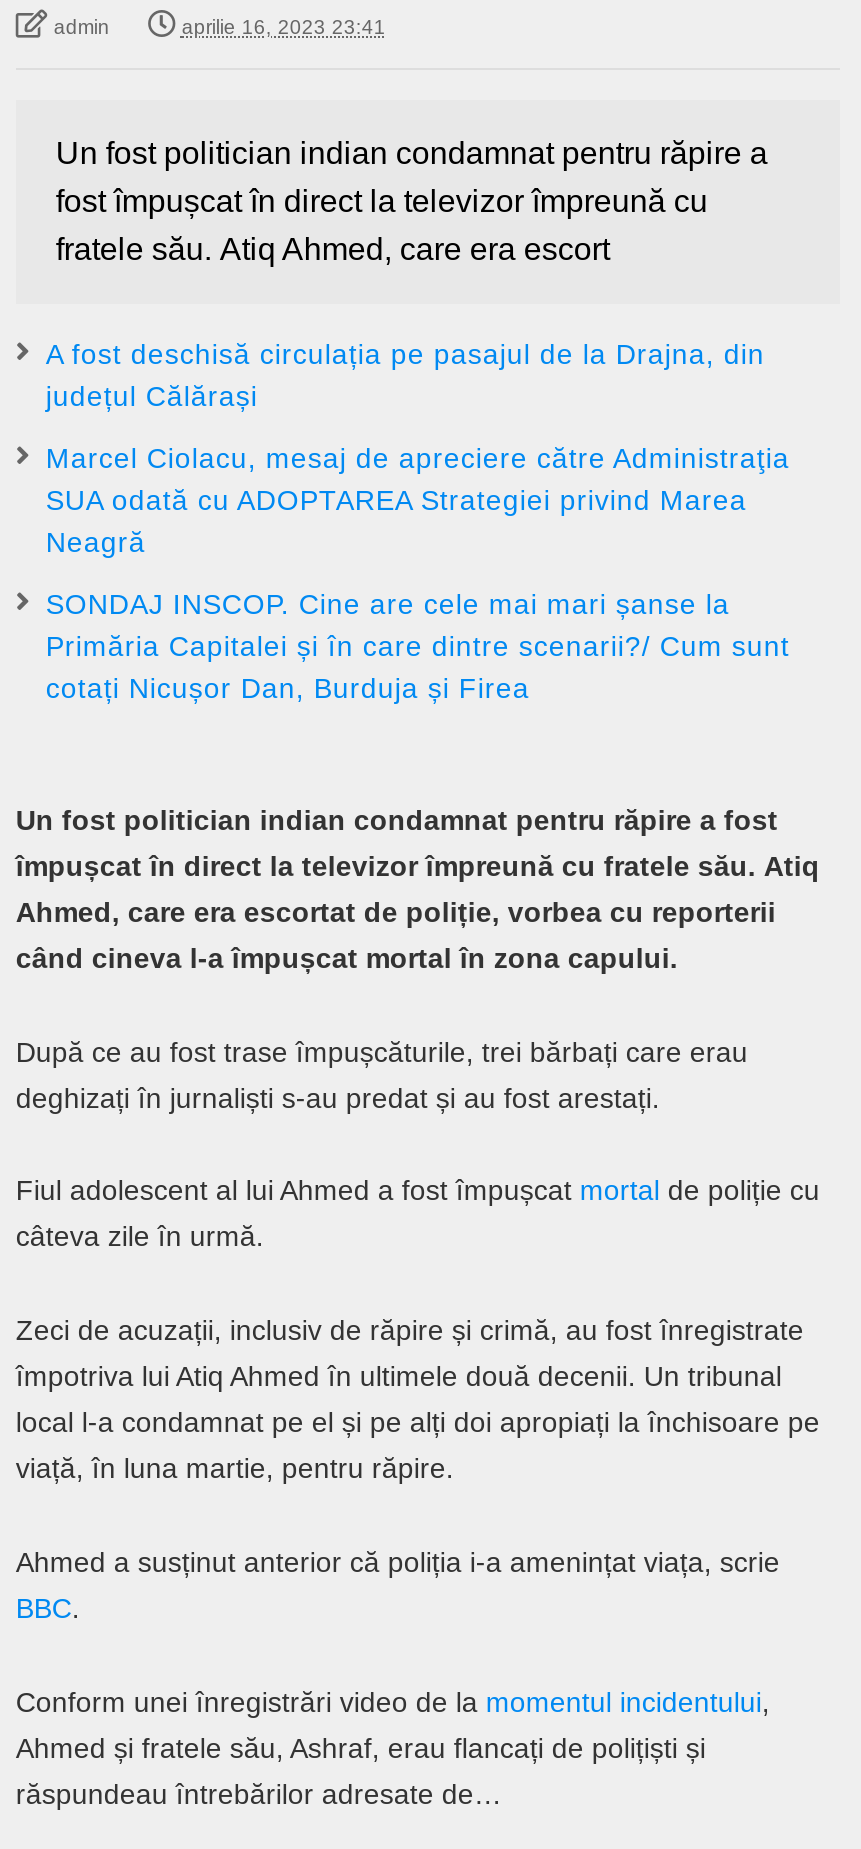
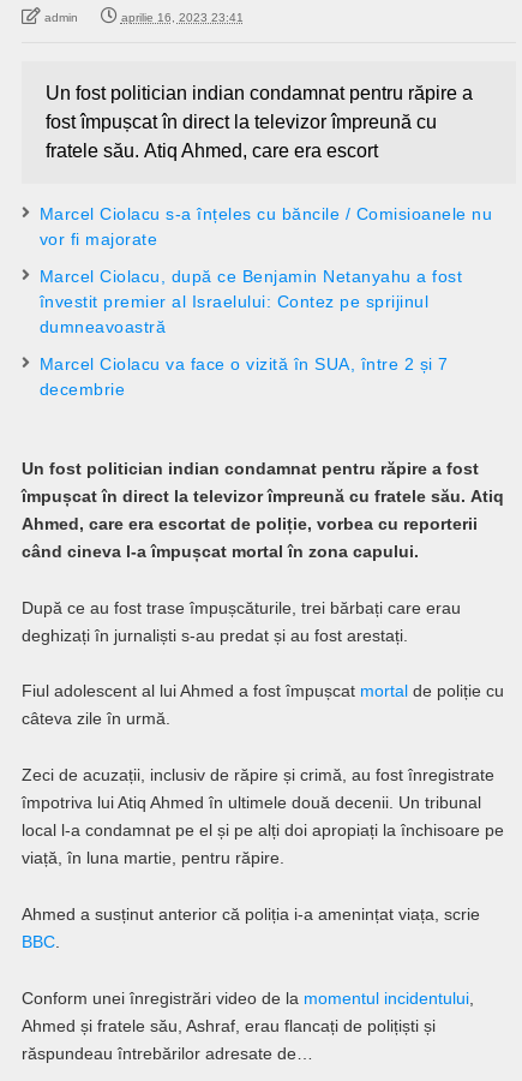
[46,338,765,412] A fost deschisă circulația pe pasajul de la Drajna, din | județul Călărași -> [39,204,492,249] Marcel Ciolacu s-a înțeles cu băncile / Comisioanele nu | vor fi majorate
[46,442,790,558] Marcel Ciolacu, mesaj de apreciere către Administraţia | SUA odată cu ADOPTAREA Strategiei privind Marea | Neagră -> [39,267,462,336] Marcel Ciolacu, după ce Benjamin Netanyahu a fost | învestit premier al Israelului: Contez pe sprijinul | dumneavoastră
[46,588,790,704] SONDAJ INSCOP. Cine are cele mai mari șanse la | Primăria Capitalei și în care dintre scenarii?/ Cum sunt | cotați Nicușor Dan, Burduja și Firea -> [39,354,449,399] Marcel Ciolacu va face o vizită în SUA, între 2 și 7 | decembrie

